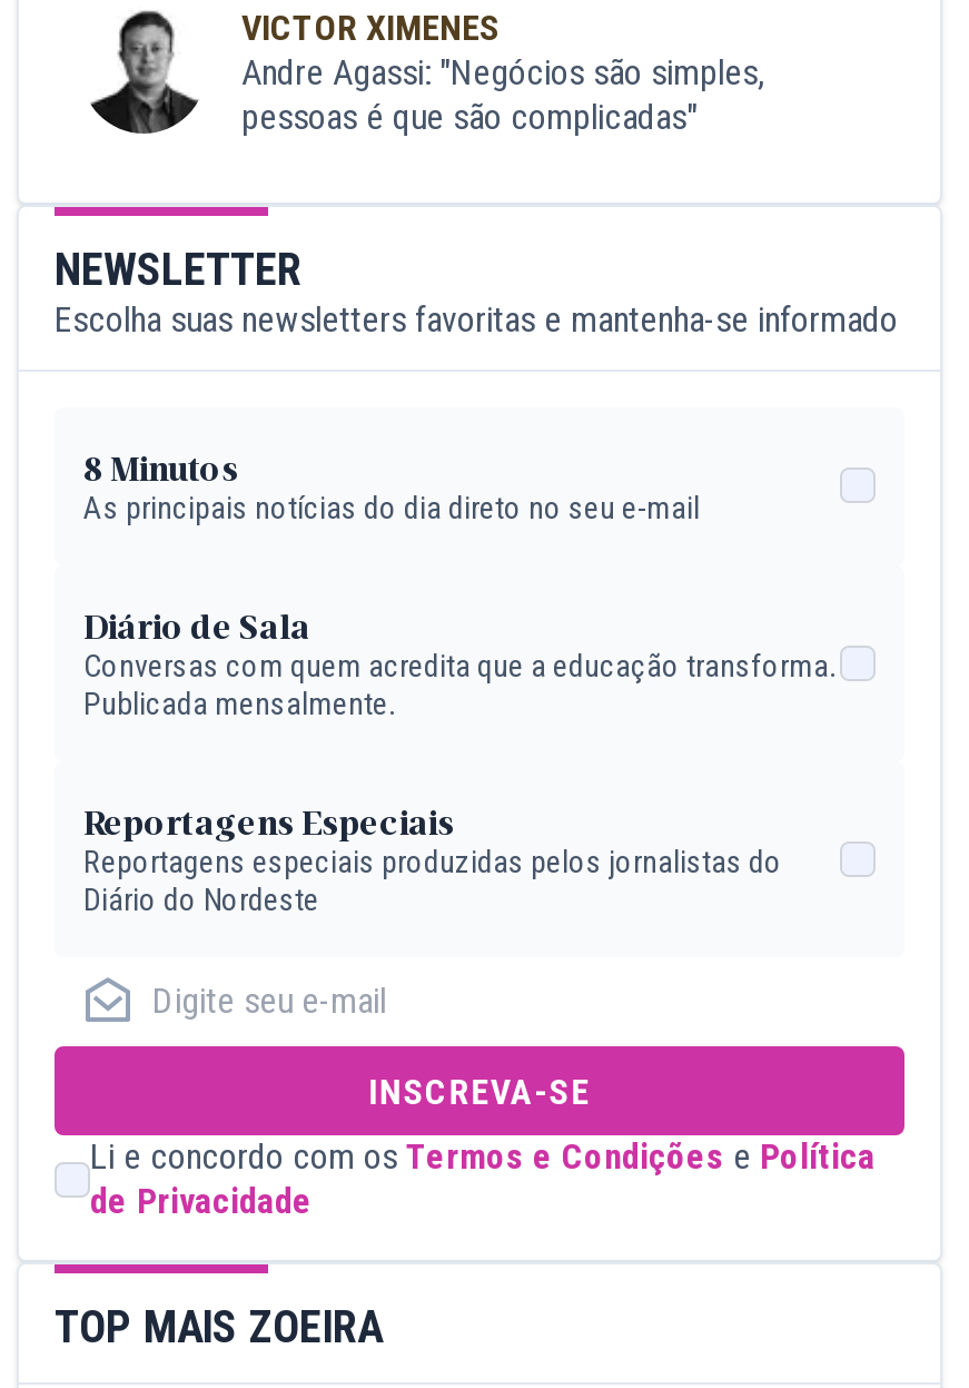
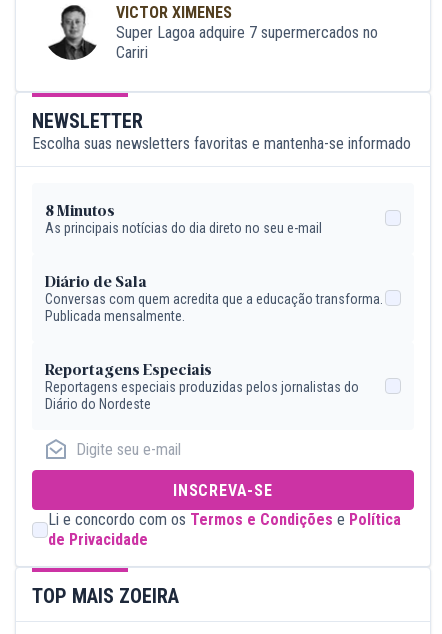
[241,51,764,138] Andre Agassi: "Negócios são simples, | pessoas é que são complicadas" -> [116,23,378,62] Super Lagoa adquire 7 supermercados no | Cariri

